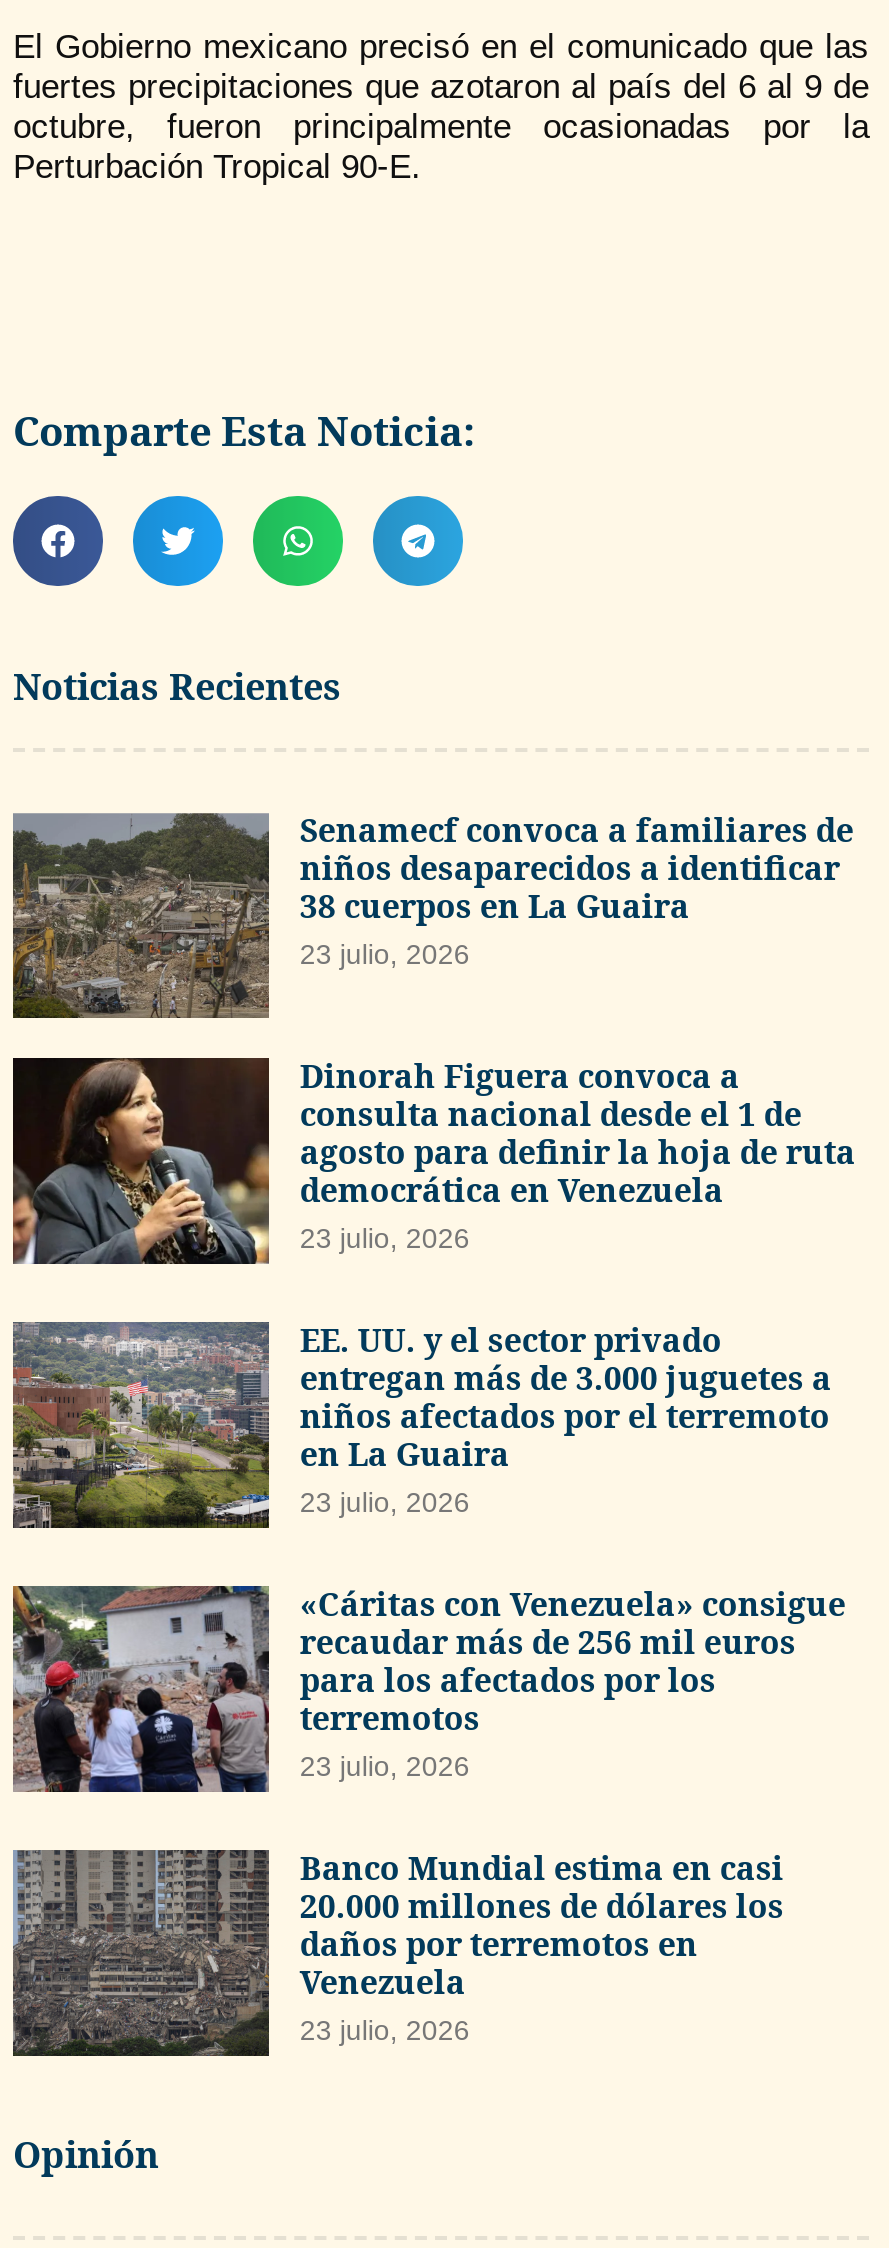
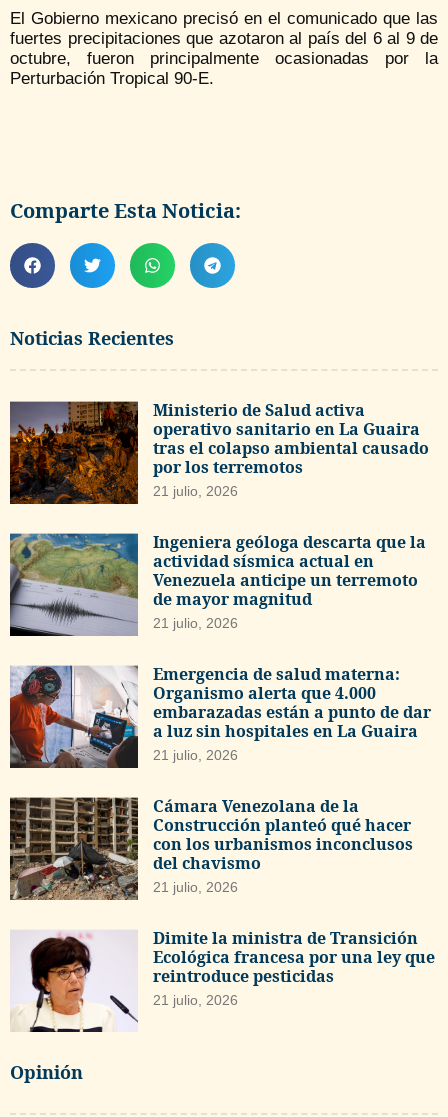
[13,809,854,1020] [image] | Senamecf convoca a familiares de | niños desaparecidos a identificar | 38 cuerpos en La Guaira | 23 julio, 2026 -> [9,399,429,505] [image] | Ministerio de Salud activa | operativo sanitario en La Guaira | tras el colapso ambiental causado | por los terremotos | 21 julio, 2026
[11,1054,856,1282] [image] | Dinorah Figuera convoca a | consulta nacional desde el 1 de | agosto para definir la hoja de ruta | democrática en Venezuela | 23 julio, 2026 -> [9,524,426,637] [image] | Ingeniera geóloga descarta que la | actividad sísmica actual en | Venezuela anticipe un terremoto | de mayor magnitud | 21 julio, 2026
[11,1318,832,1546] [image] | EE. UU. y el sector privado | entregan más de 3.000 juguetes a | niños afectados por el terremoto | en La Guaira | 23 julio, 2026 -> [9,656,431,769] [image] | Emergencia de salud materna: | Organismo alerta que 4.000 | embarazadas están a punto de dar | a luz sin hospitales en La Guaira | 21 julio, 2026
[11,1582,846,1810] [image] | «Cáritas con Venezuela» consigue | recaudar más de 256 mil euros | para los afectados por los | terremotos | 23 julio, 2026 -> [9,788,413,901] [image] | Cámara Venezolana de la | Construcción planteó qué hacer | con los urbanismos inconclusos | del chavismo | 21 julio, 2026
[11,1846,784,2074] [image] | Banco Mundial estima en casi | 20.000 millones de dólares los | daños por terremotos en | Venezuela | 23 julio, 2026 -> [10,920,435,1033] [image] | Dimite la ministra de Transición | Ecológica francesa por una ley que | reintroduce pesticidas | 21 julio, 2026

